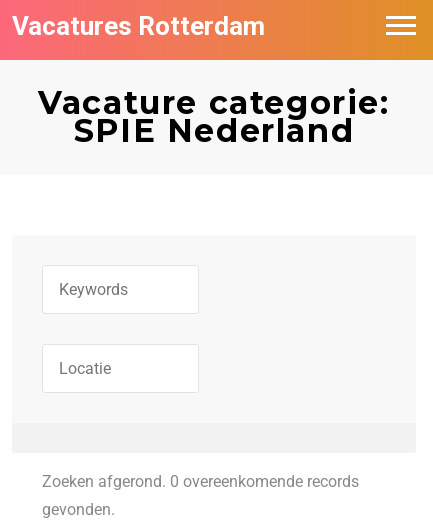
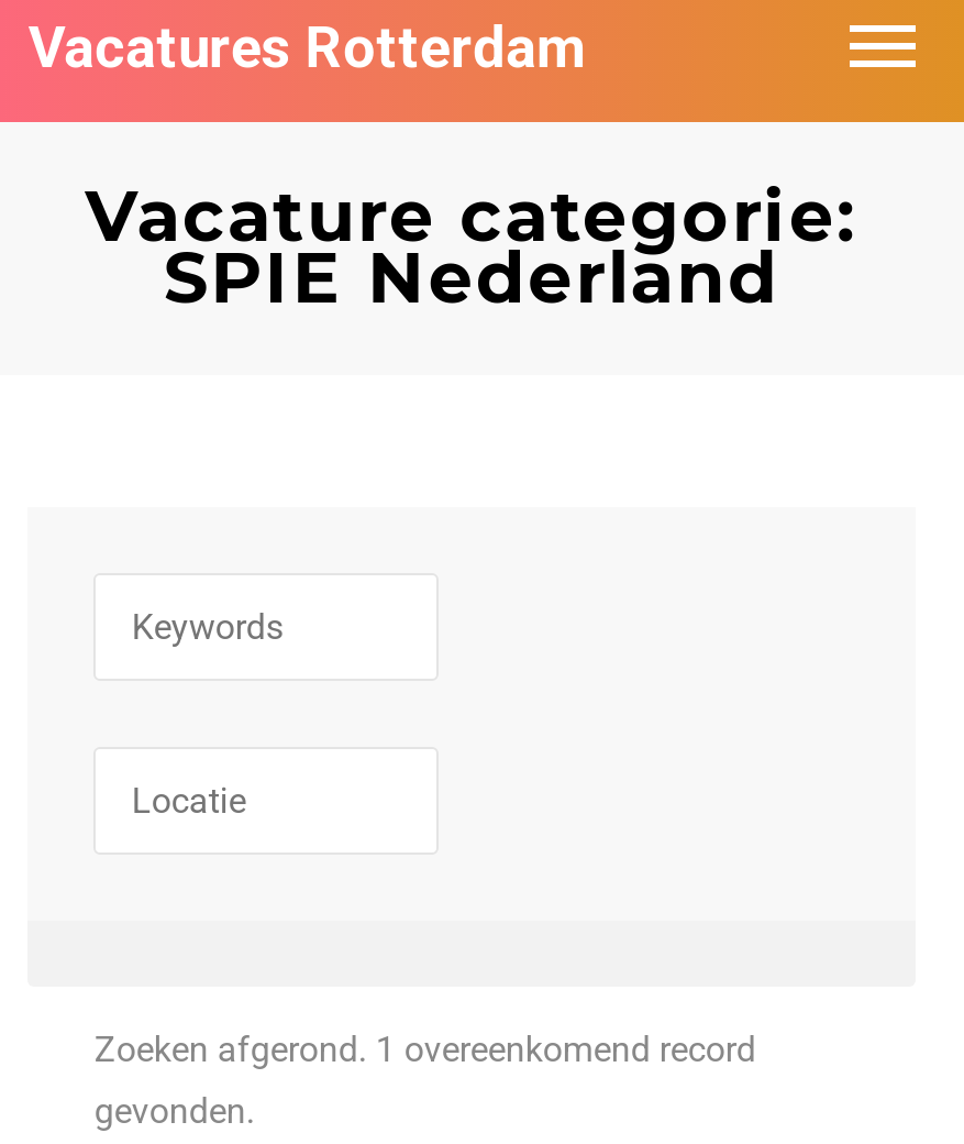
[42,472,359,491] Zoeken afgerond. 0 overeenkomende records -> [94,1029,756,1071] Zoeken afgerond. 1 overeenkomend record

